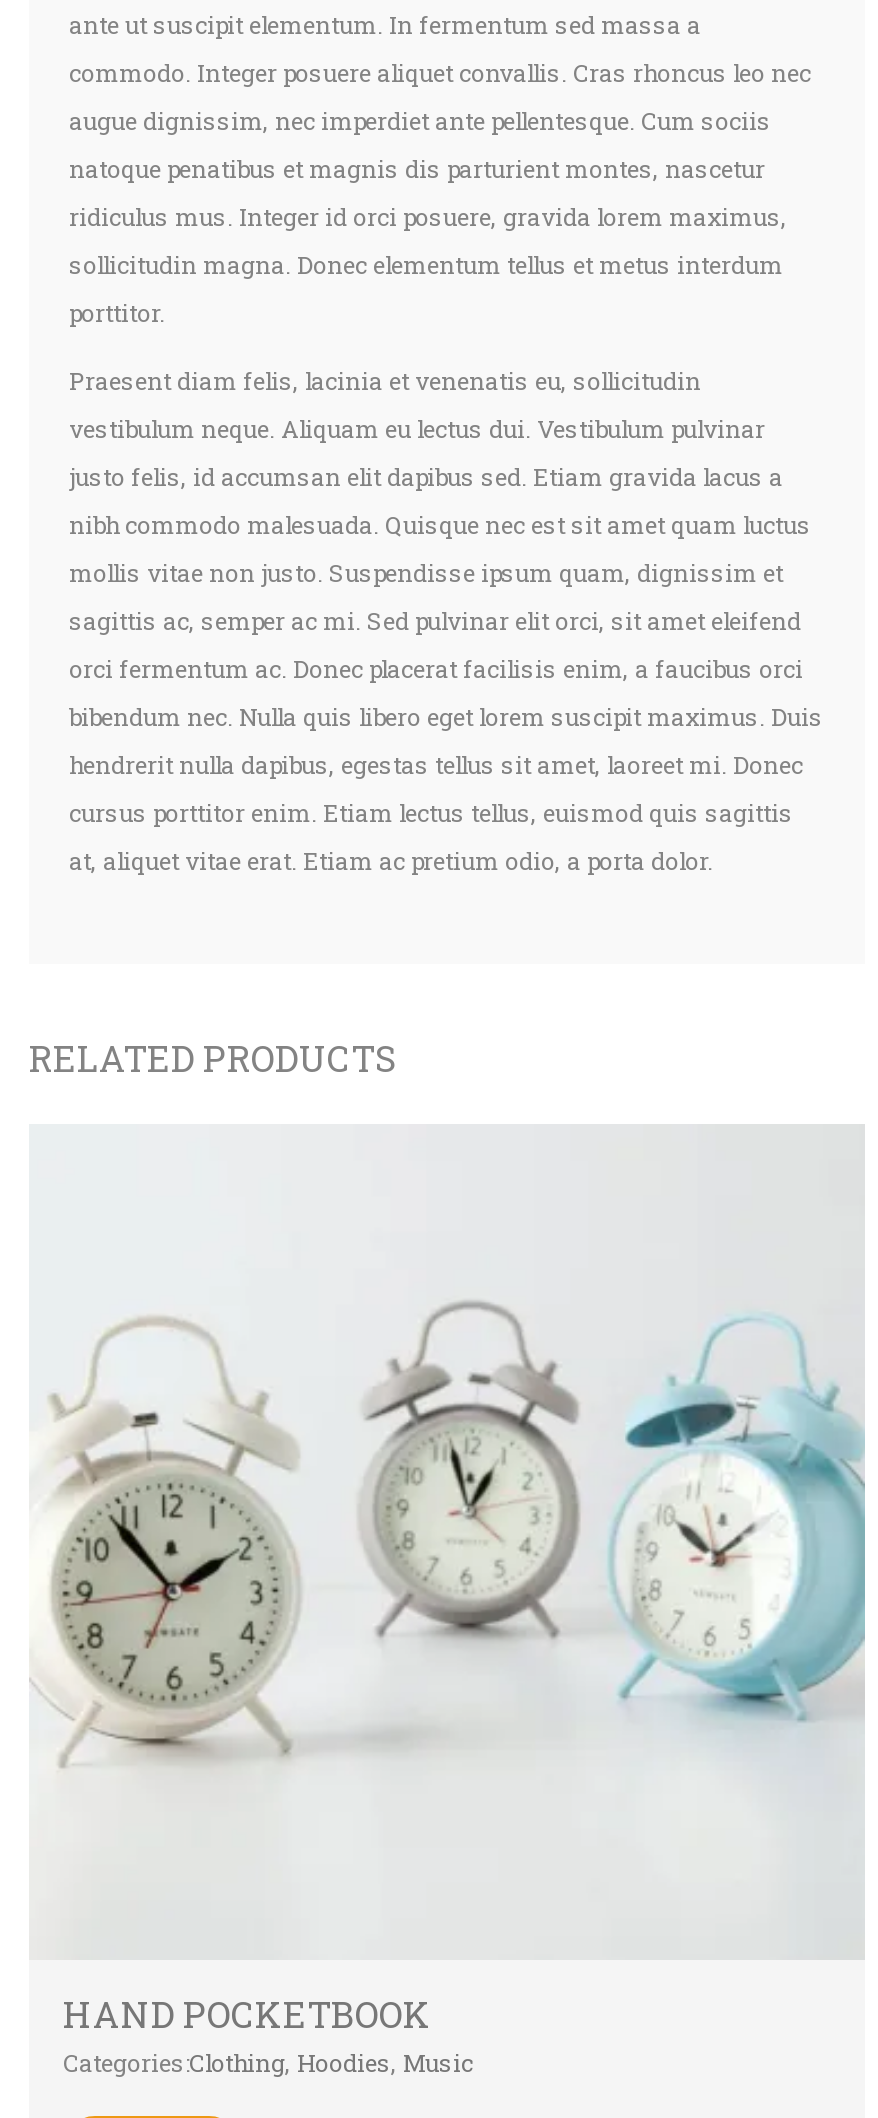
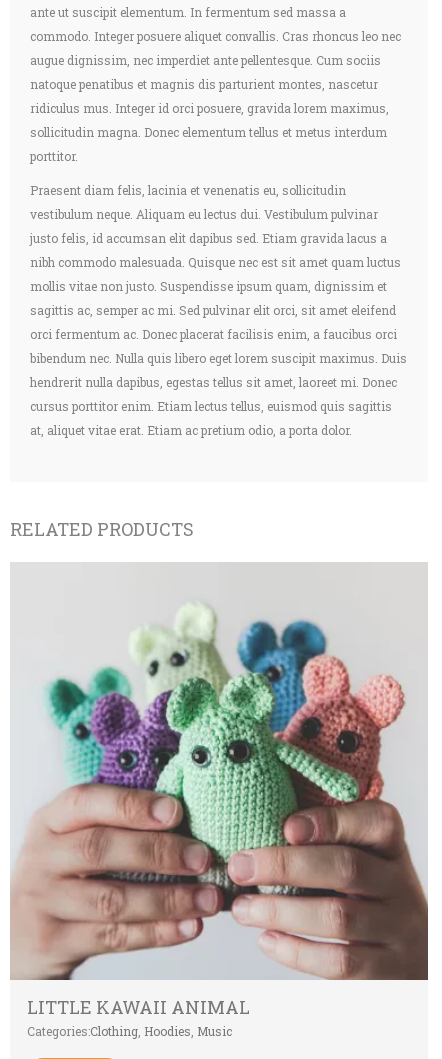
[31,1128,865,2039] [image] | HAND POCKETBOOK -> [10,599,429,1019] [image] | LITTLE KAWAII ANIMAL

